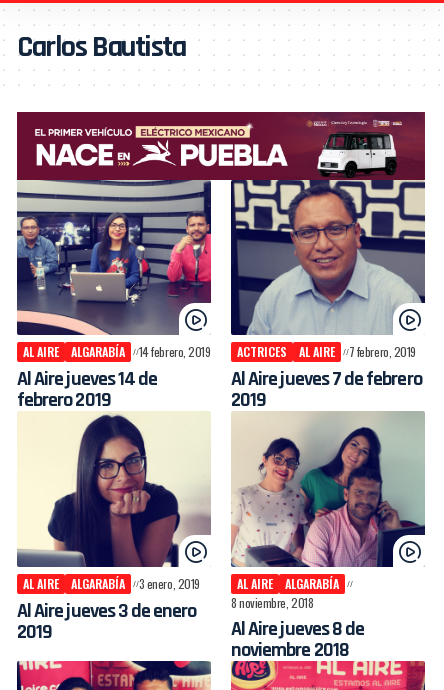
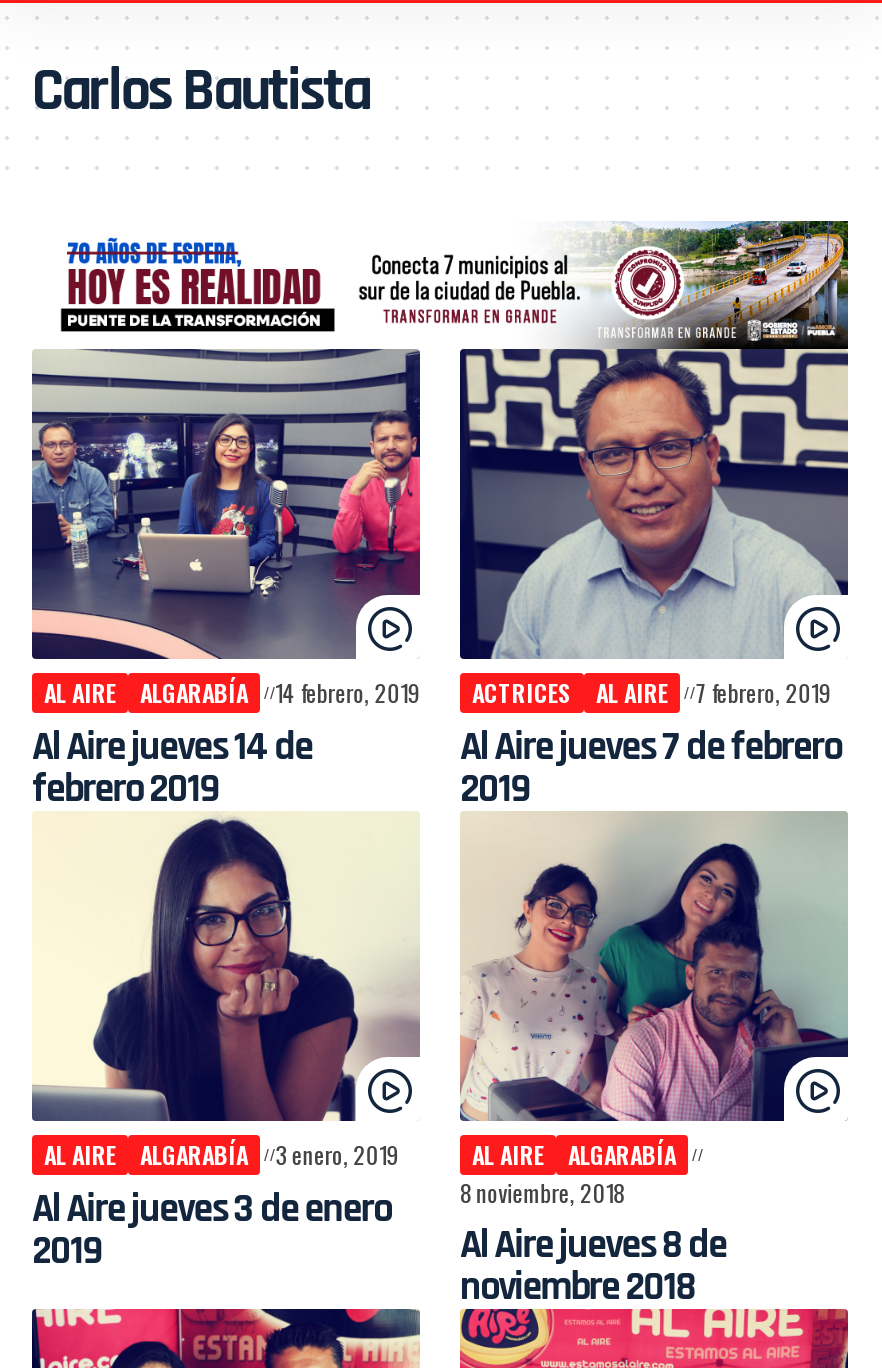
[16,111,425,181] [image] -> [32,219,850,351] [image]

